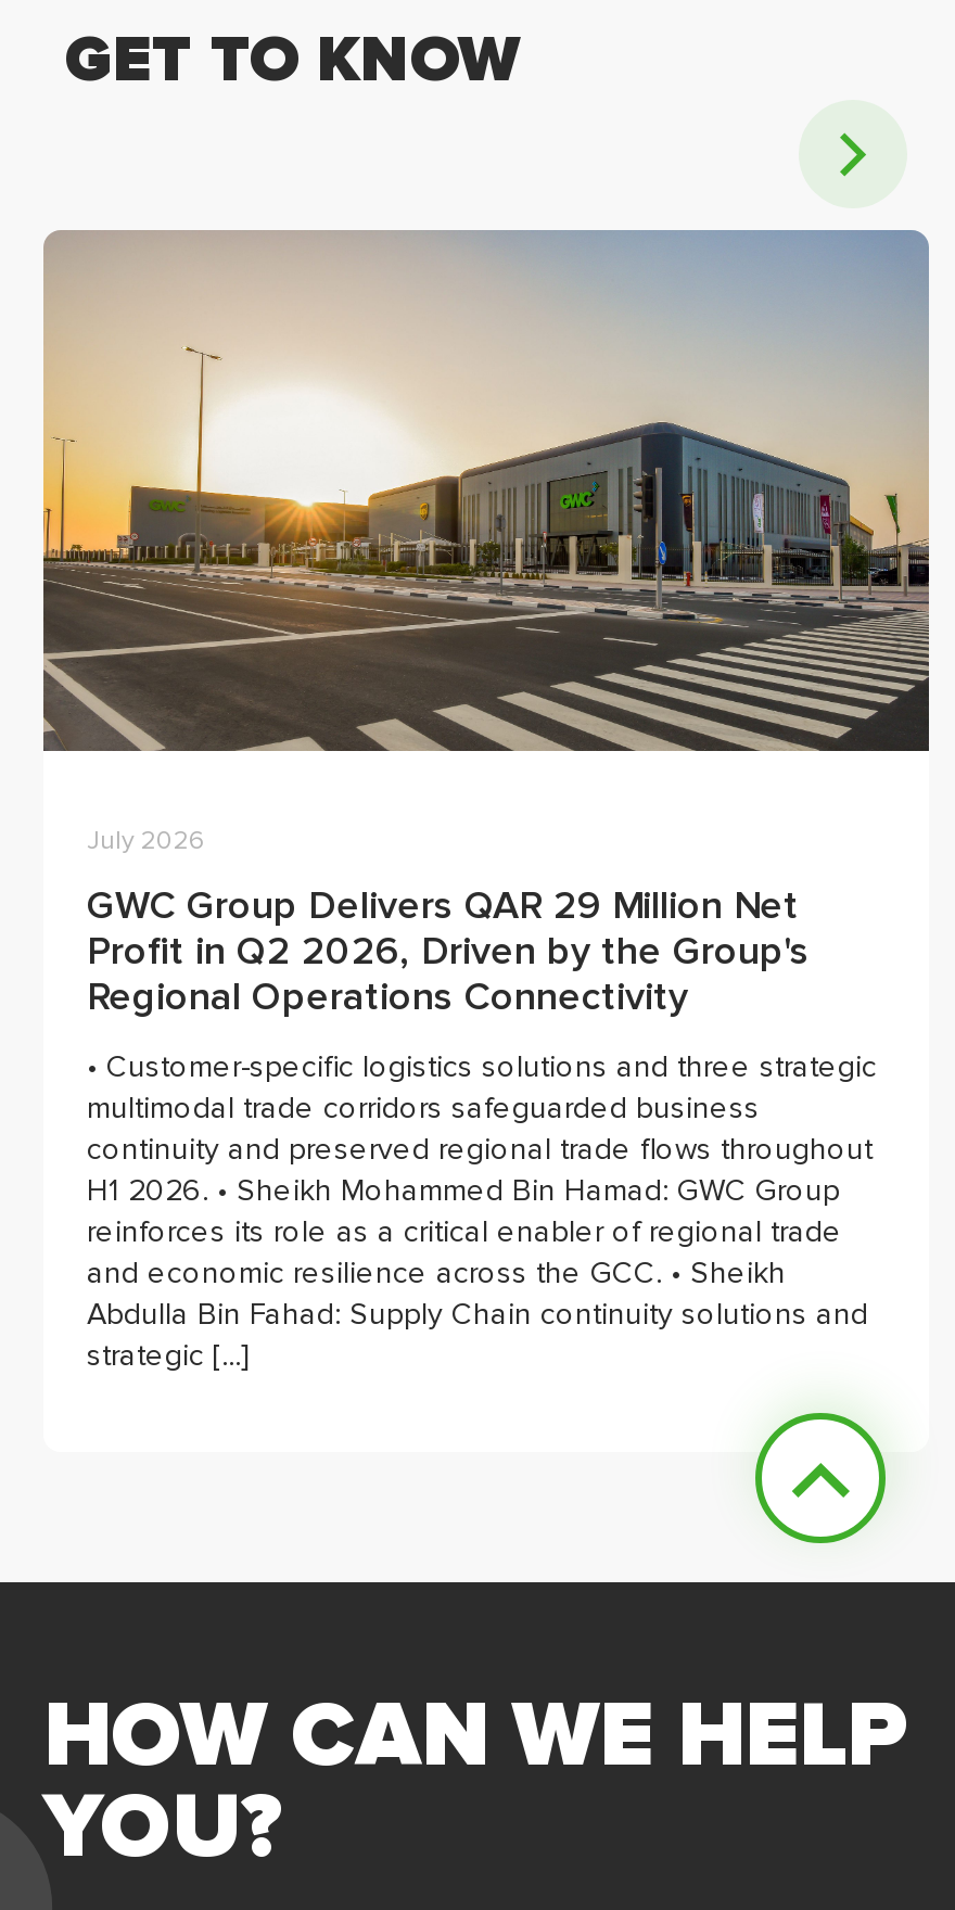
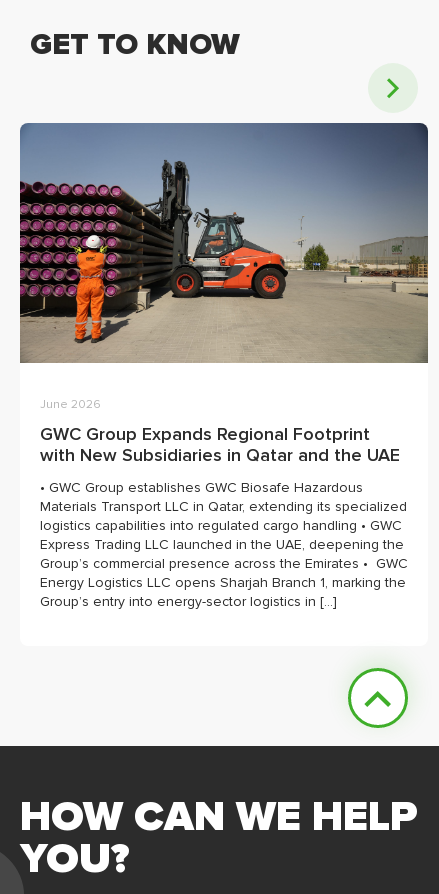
[41,228,929,857] [image] | July 2026 -> [19,123,428,412] [image] | June 2026
[87,881,810,1020] GWC Group Delivers QAR 29 Million Net | Profit in Q2 2026, Driven by the Group's | Regional Operations Connectivity -> [40,423,400,466] GWC Group Expands Regional Footprint | with New Subsidiaries in Qatar and the UAE
[87,1048,877,1374] • Customer-specific logistics solutions and three strategic | multimodal trade corridors safeguarded business | continuity and preserved regional trade flows throughout | H1 2026. • Sheikh Mohammed Bin Hamad: GWC Group | reinforces its role as a critical enabler of regional trade | and economic resilience across the GCC. • Sheikh | Abdulla Bin Fahad: Supply Chain continuity solutions and | strategic […] -> [40,479,408,610] • GWC Group establishes GWC Biosafe Hazardous | Materials Transport LLC in Qatar, extending its specialized | logistics capabilities into regulated cargo handling • GWC | Express Trading LLC launched in the UAE, deepening the | Group’s commercial presence across the Emirates • GWC | Energy Logistics LLC opens Sharjah Branch 1, marking the | Group’s entry into energy-sector logistics in […]

